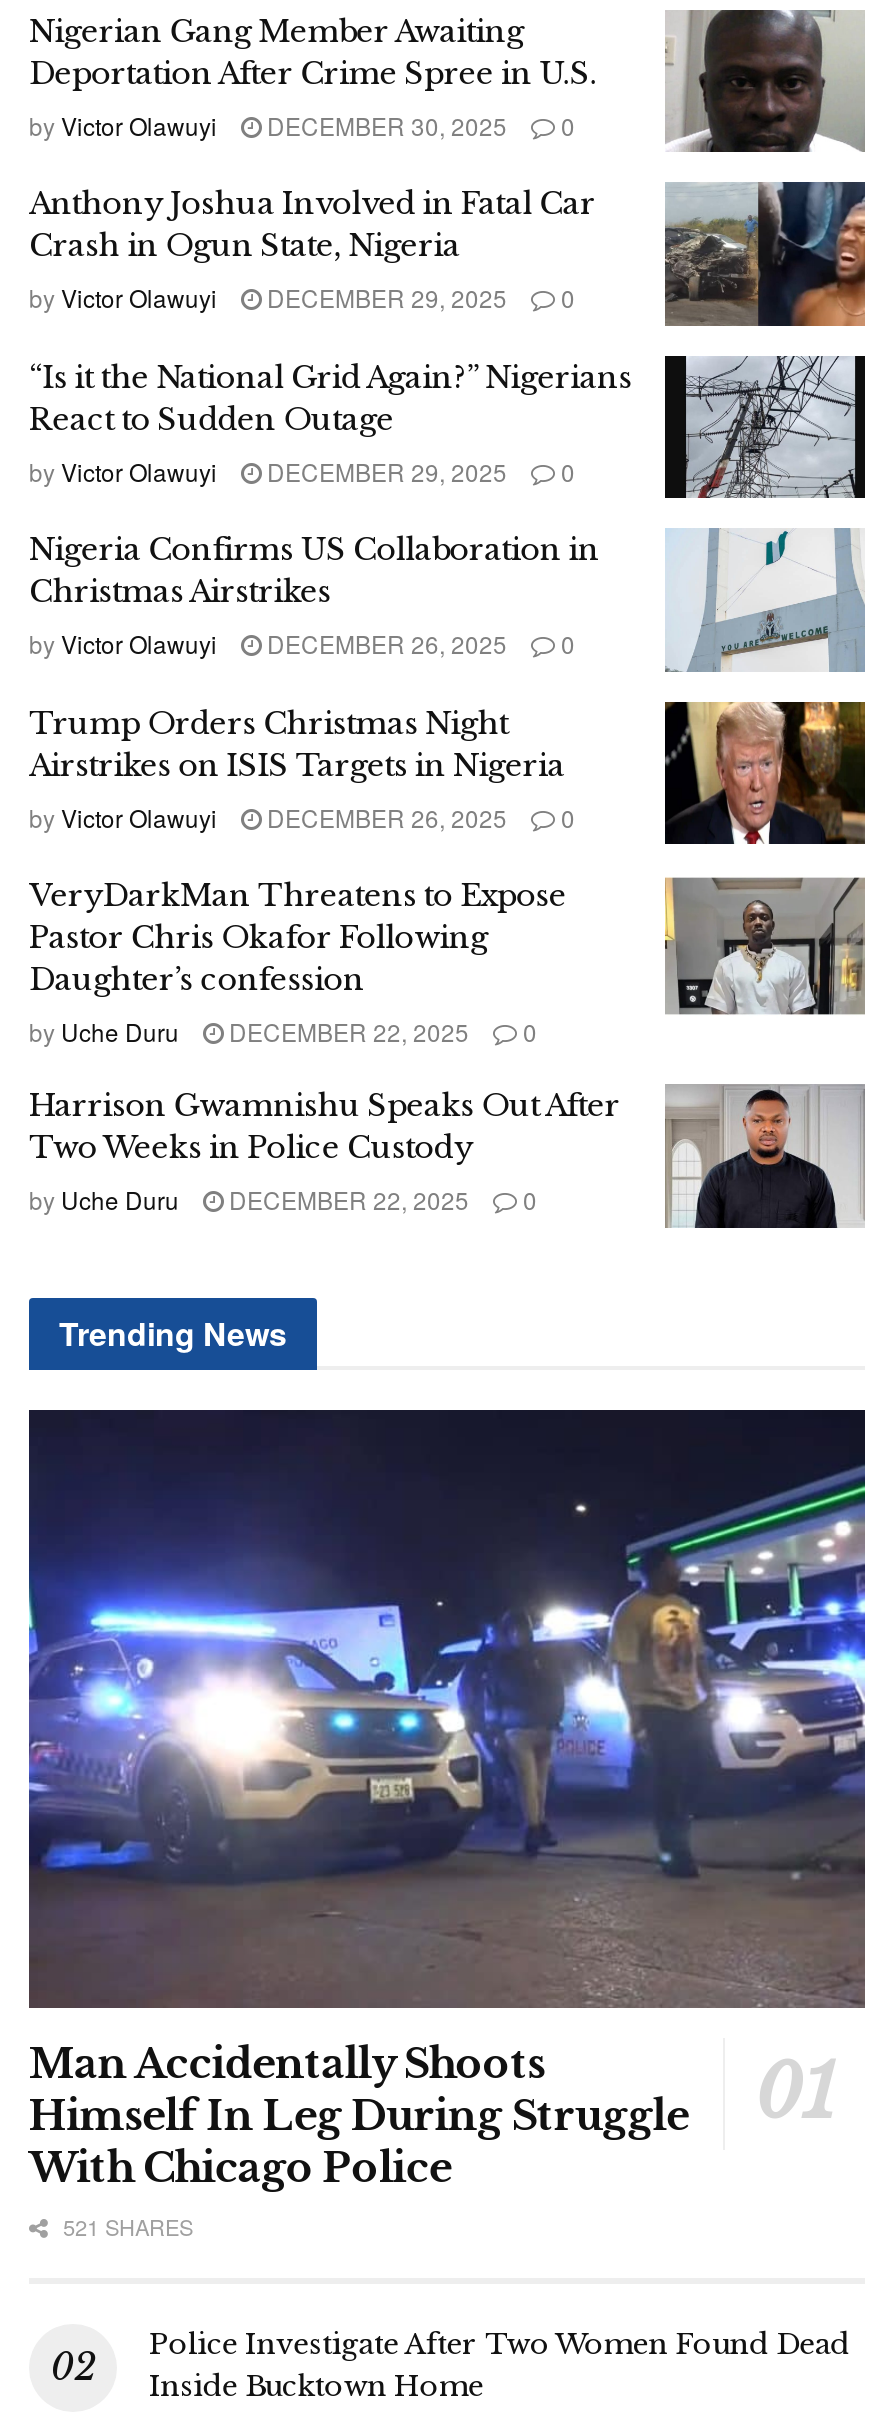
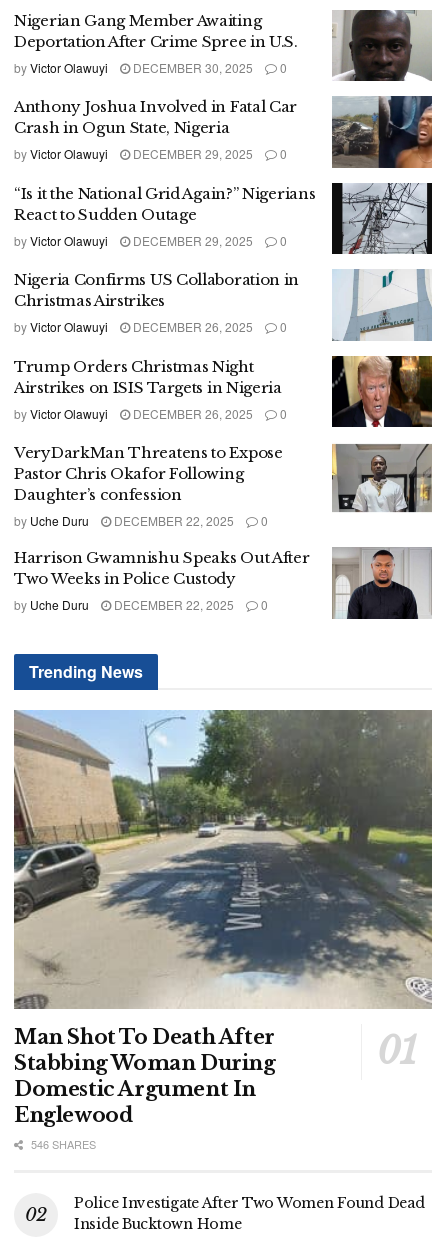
[27,1408,867,2241] [image] | Man Accidentally Shoots | Himself In Leg During Struggle | With Chicago Police | 521 SHARES -> [13,709,433,1151] [image] | Man Shot To Death After | Stabbing Woman During | Domestic Argument In | Englewood | 546 SHARES

